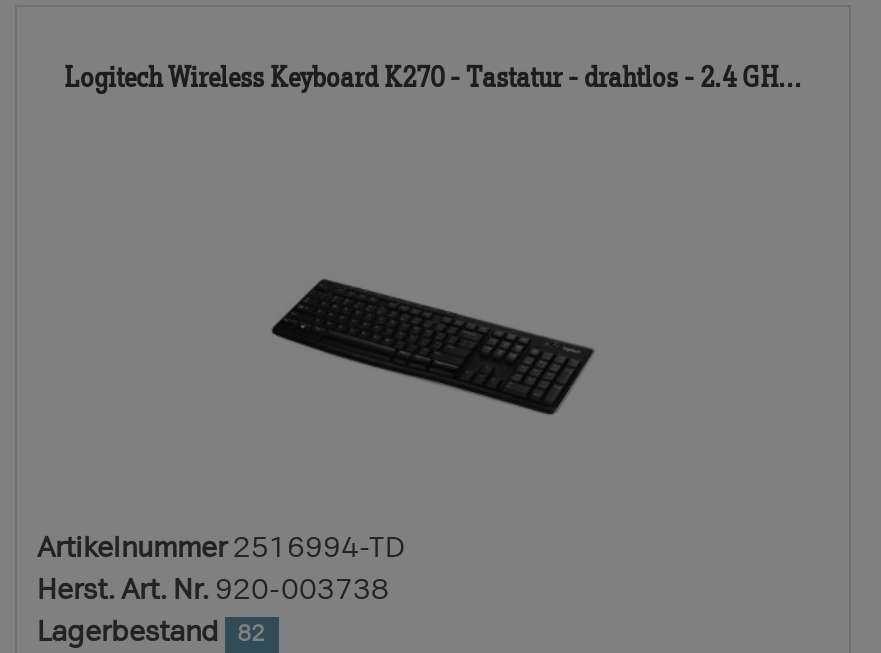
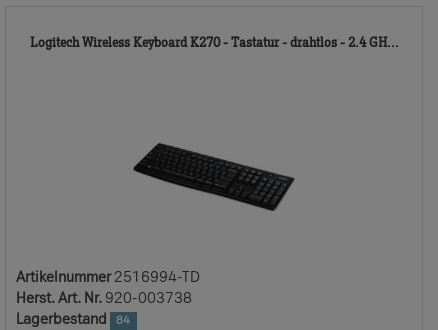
[37,615,266,649] Lagerbestand 82 -> [16,311,130,328] Lagerbestand 84

